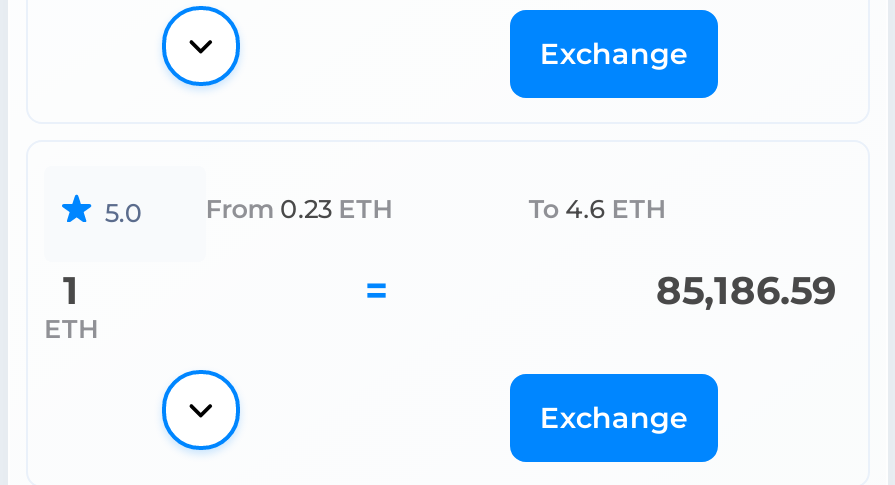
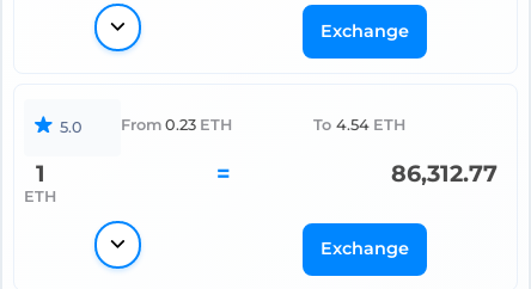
[529,194,666,224] To 4.6 ETH -> [314,115,405,133] To 4.54 ETH
[656,266,836,314] 85,186.59 -> [391,158,498,187] 86,312.77

